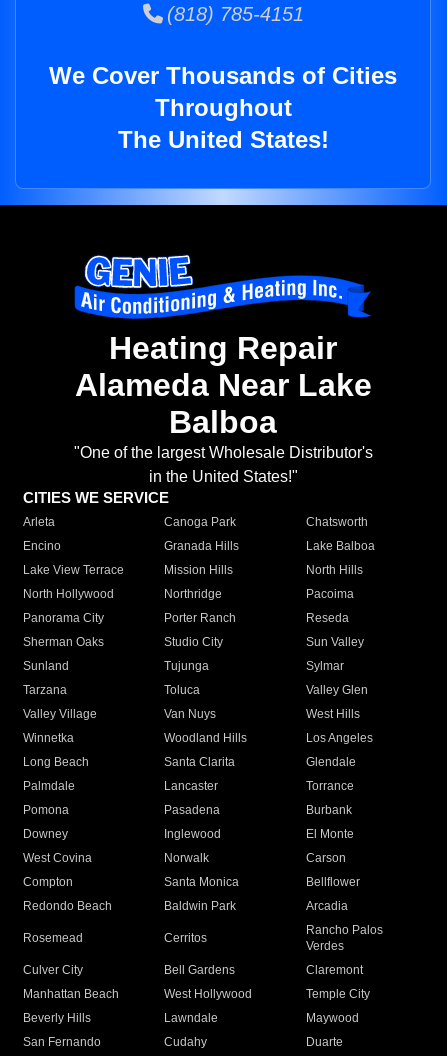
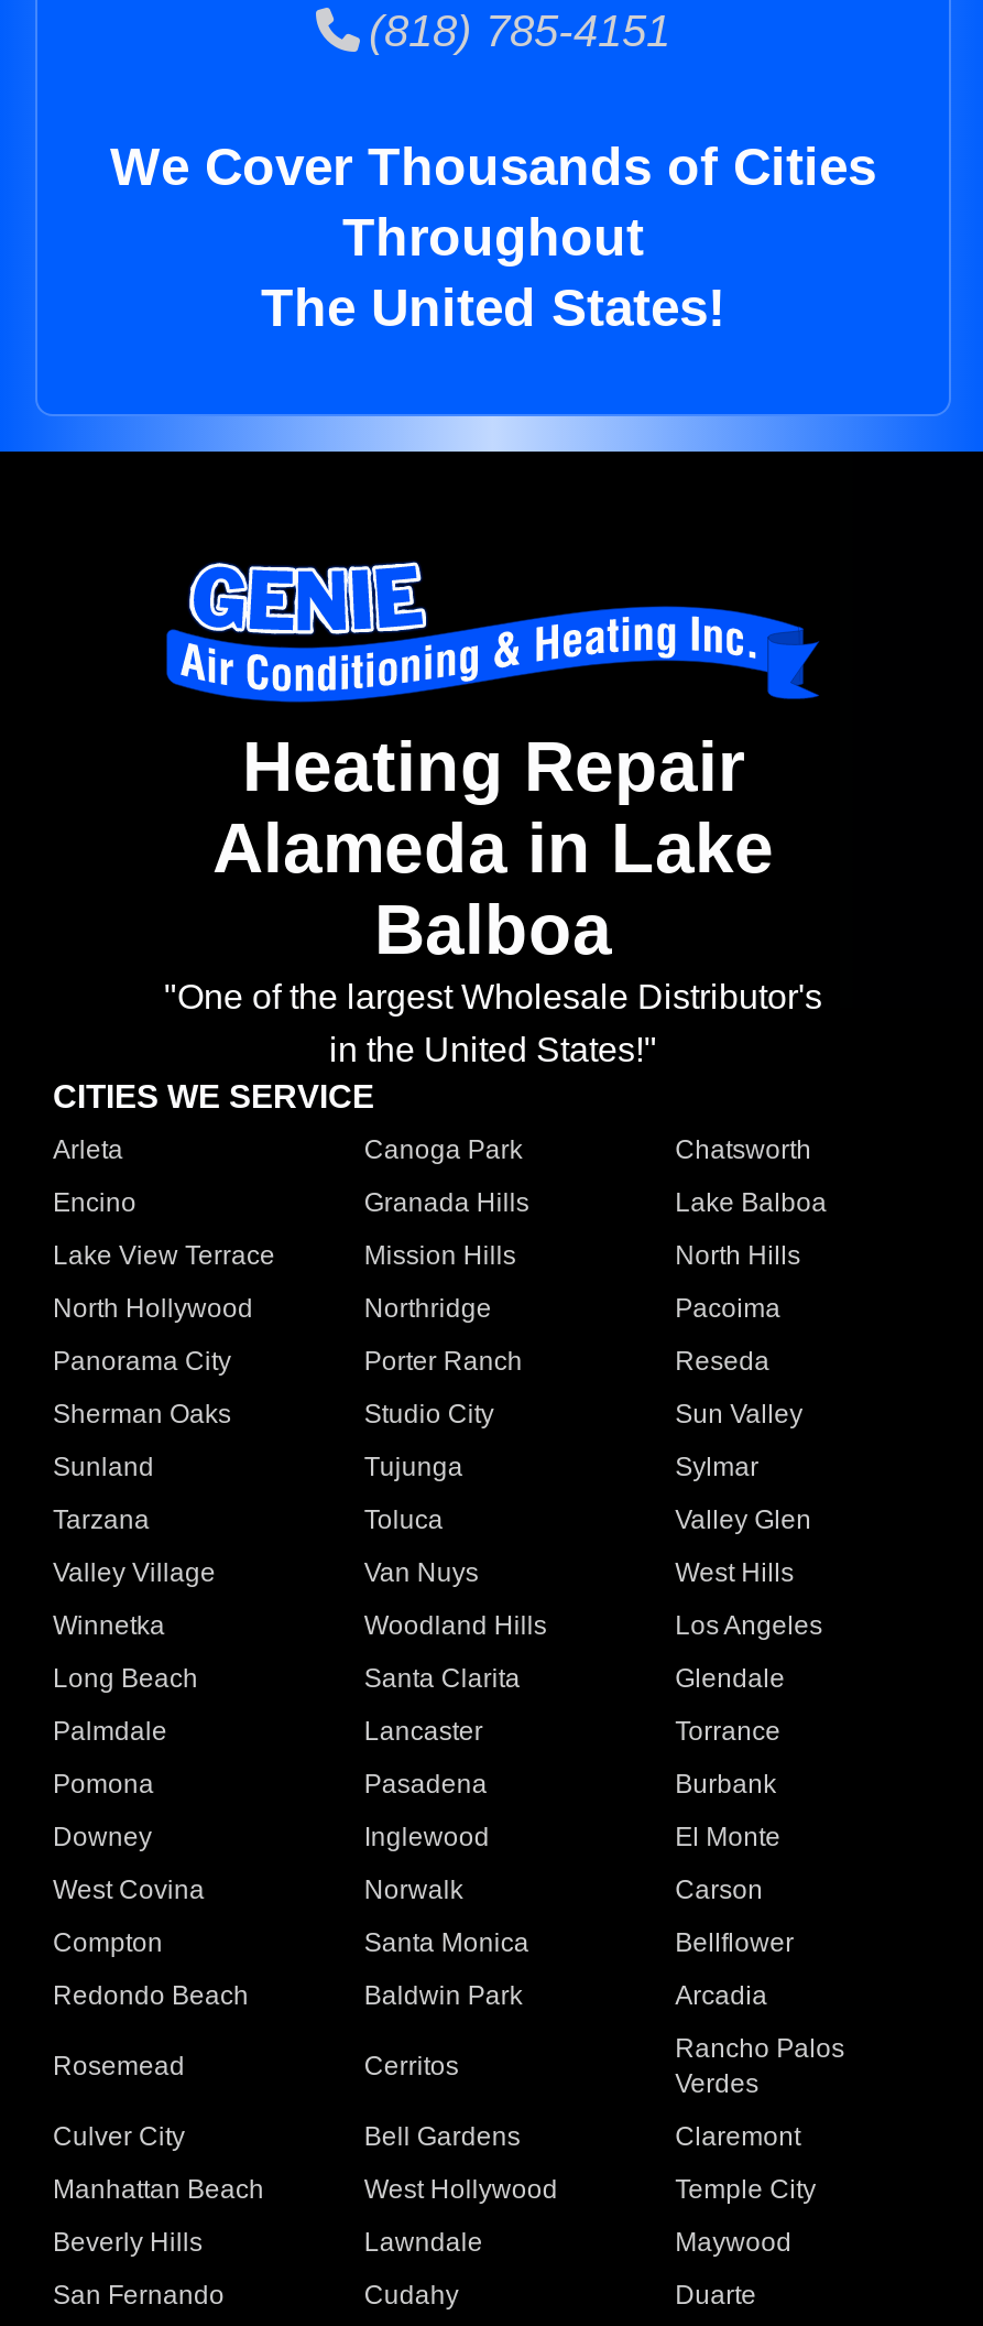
[74,367,371,403] Alameda Near Lake -> [212,809,774,888] Alameda in Lake

